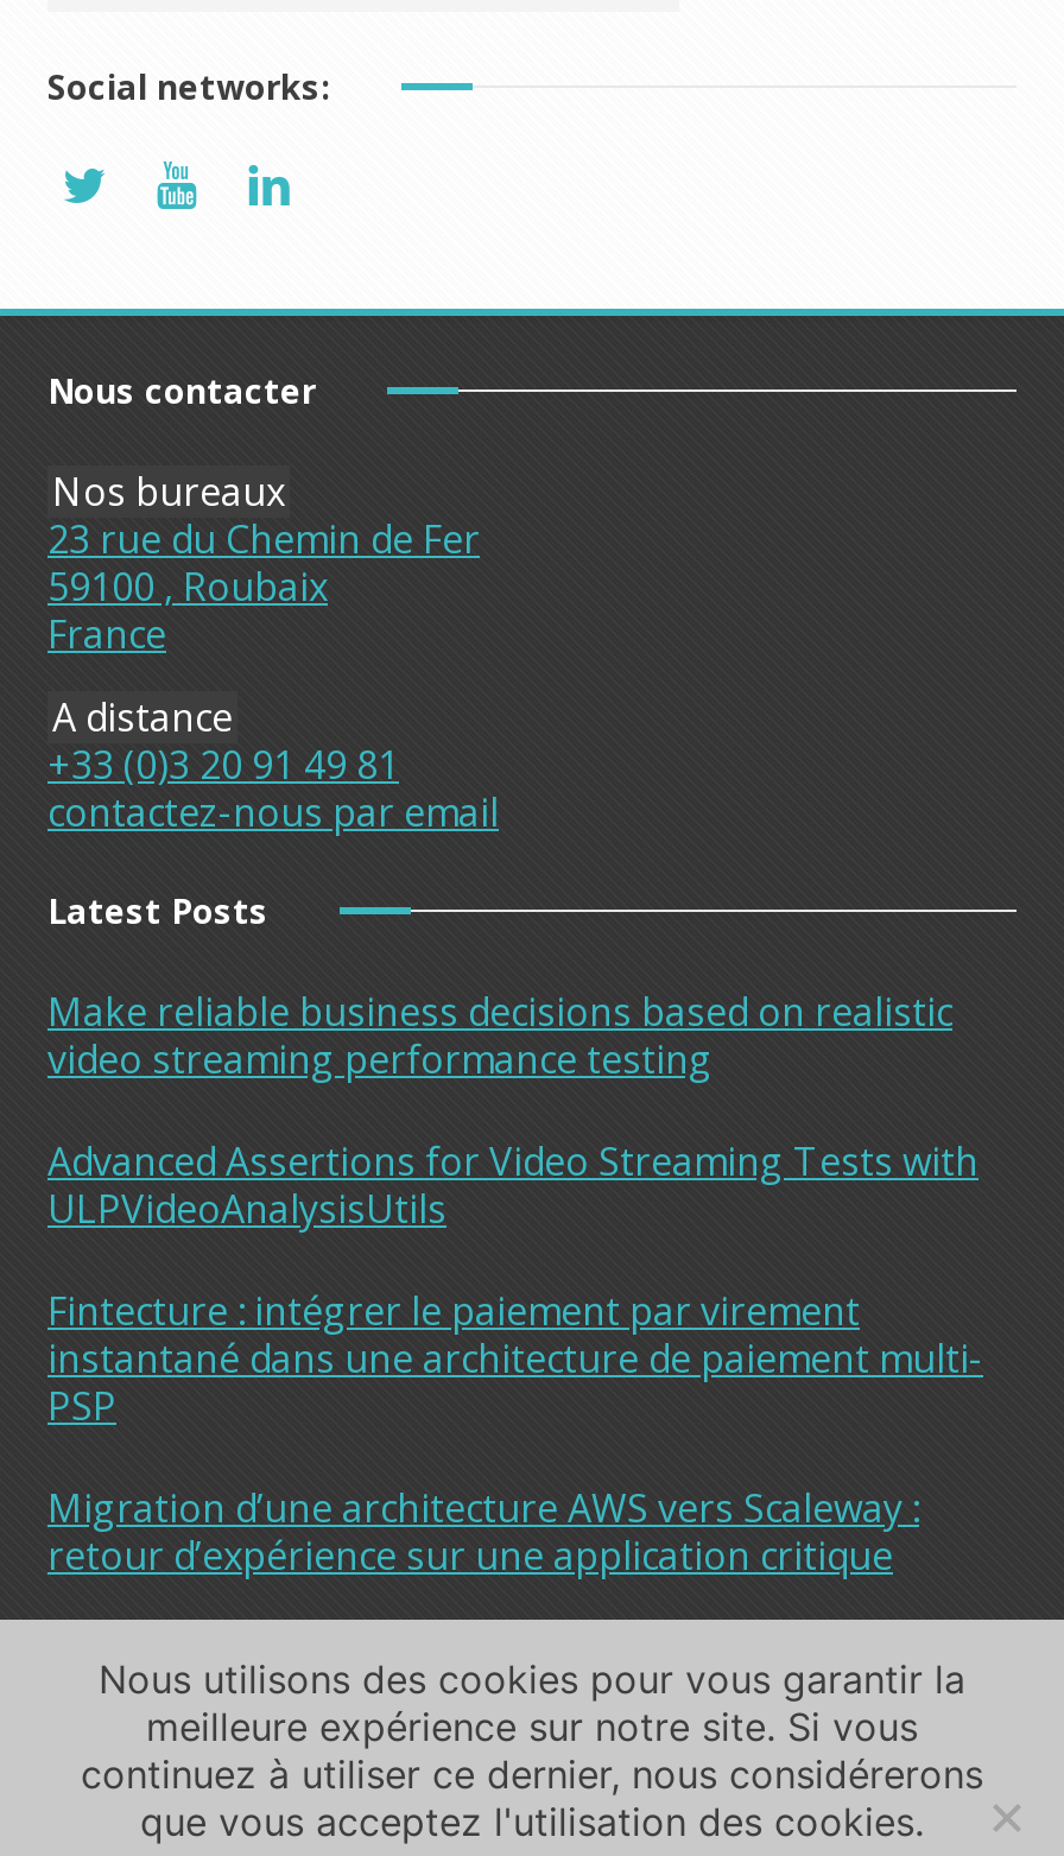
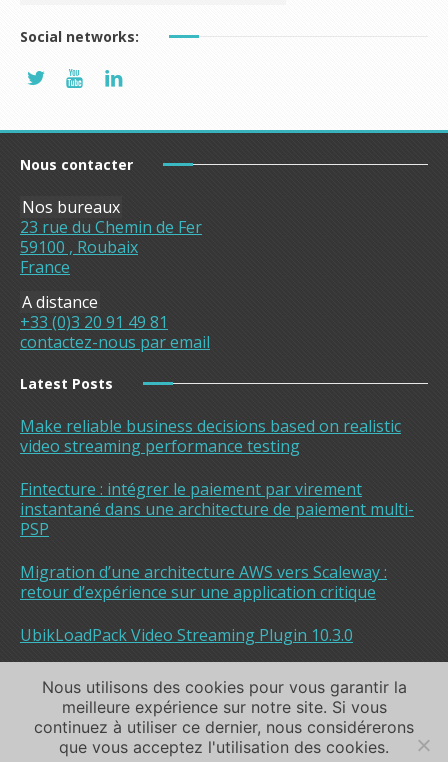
[47,1136,978,1235] Advanced Assertions for Video Streaming Tests with | ULPVideoAnalysisUtils -> none
moved [47,1285,983,1582] -> [20,478,414,603]: Fintecture : intégrer le paiement par virement | instantané dans une architecture de paiement multi- | PSP | Migration d’une architecture AWS vers Scaleway : | retour d’expérience sur une application critique
none -> [20,624,353,646] UbikLoadPack Video Streaming Plugin 10.3.0

